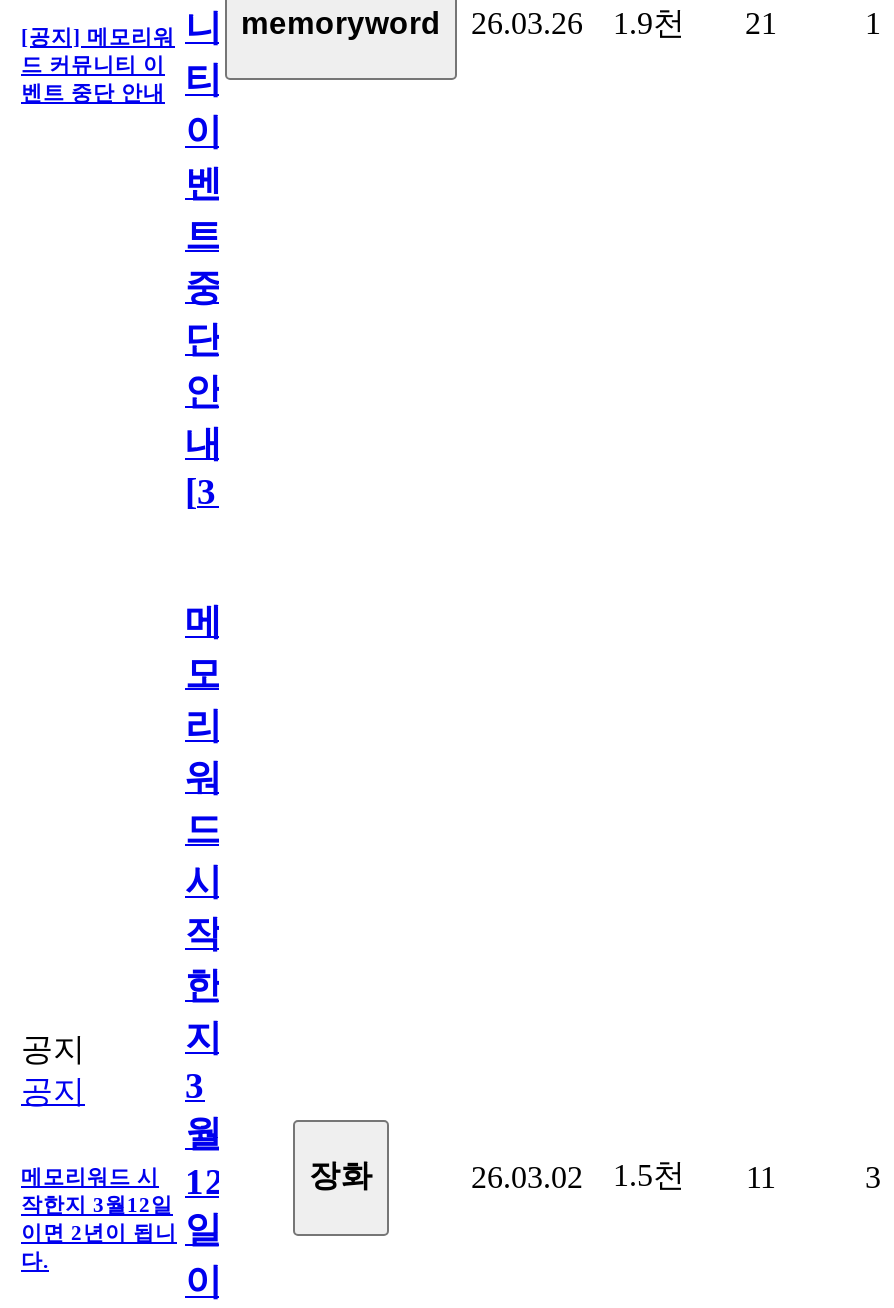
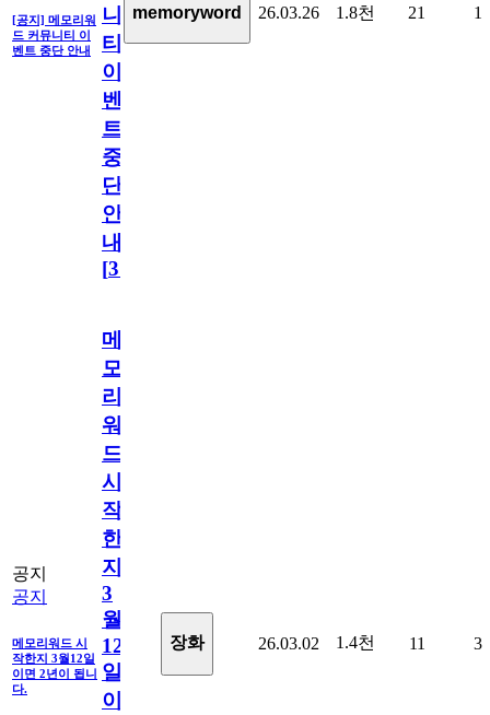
[613,5,685,39] 1.9천 -> [336,3,375,21] 1.8천
[471,1157,776,1193] 26.03.02 1.5천 11 -> [258,633,425,652] 26.03.02 1.4천 11

